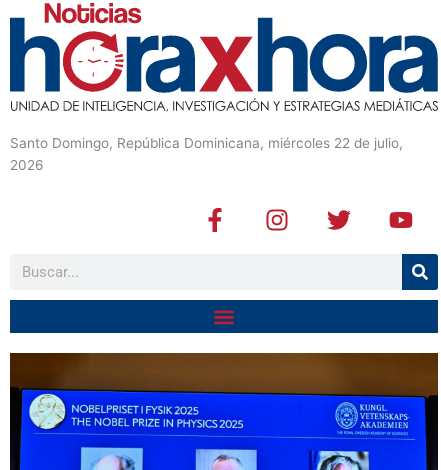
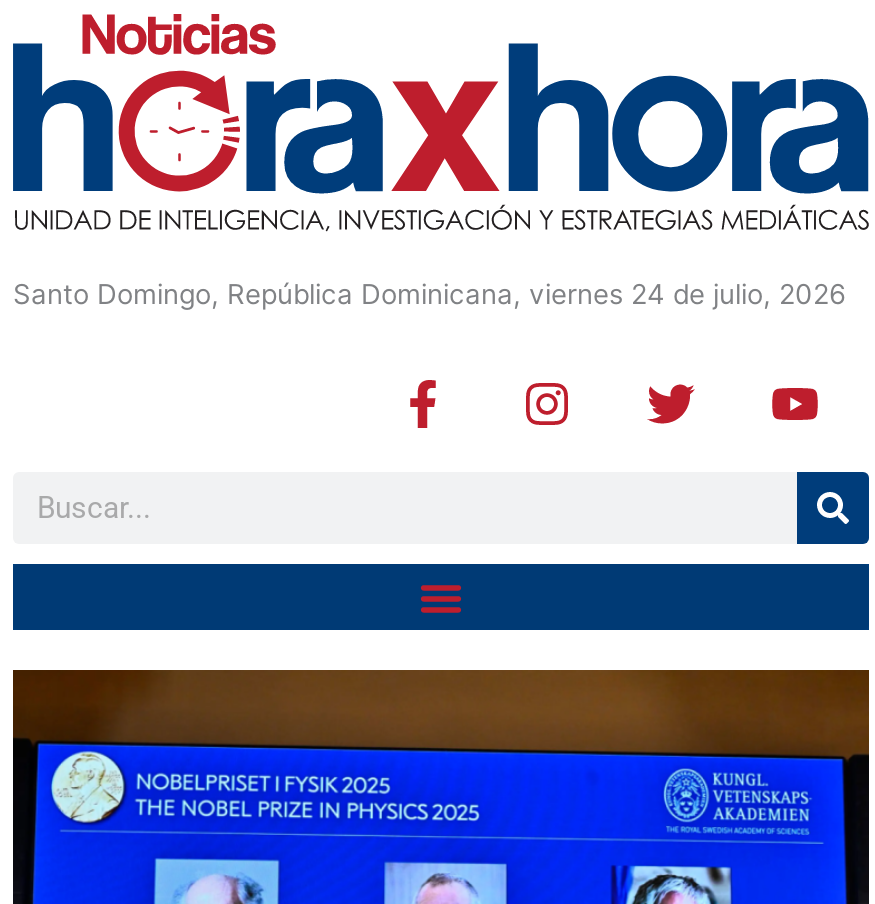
[10,135,403,173] Santo Domingo, República Dominicana, miércoles 22 de julio, | 2026 -> [13,278,847,310] Santo Domingo, República Dominicana, viernes 24 de julio, 2026

